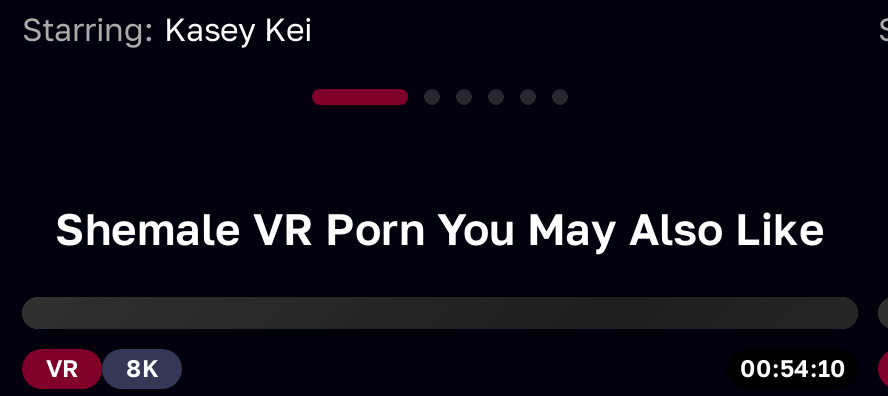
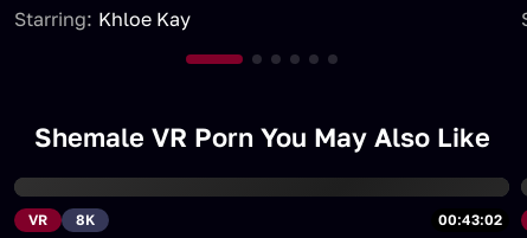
[22,9,312,49] Starring: Kasey Kei -> [14,7,191,31] Starring: Khloe Kay
[740,353,846,383] 00:54:10 -> [438,211,502,229] 00:43:02

